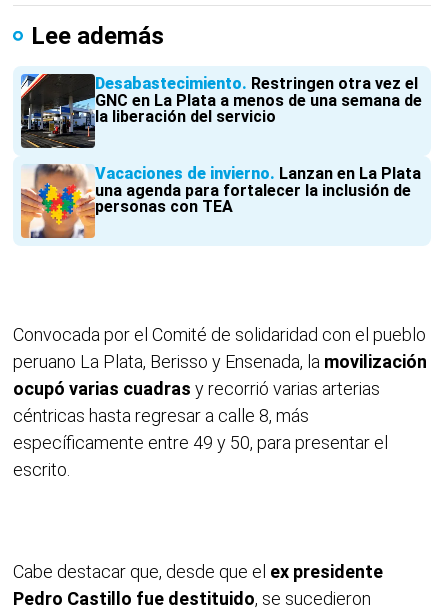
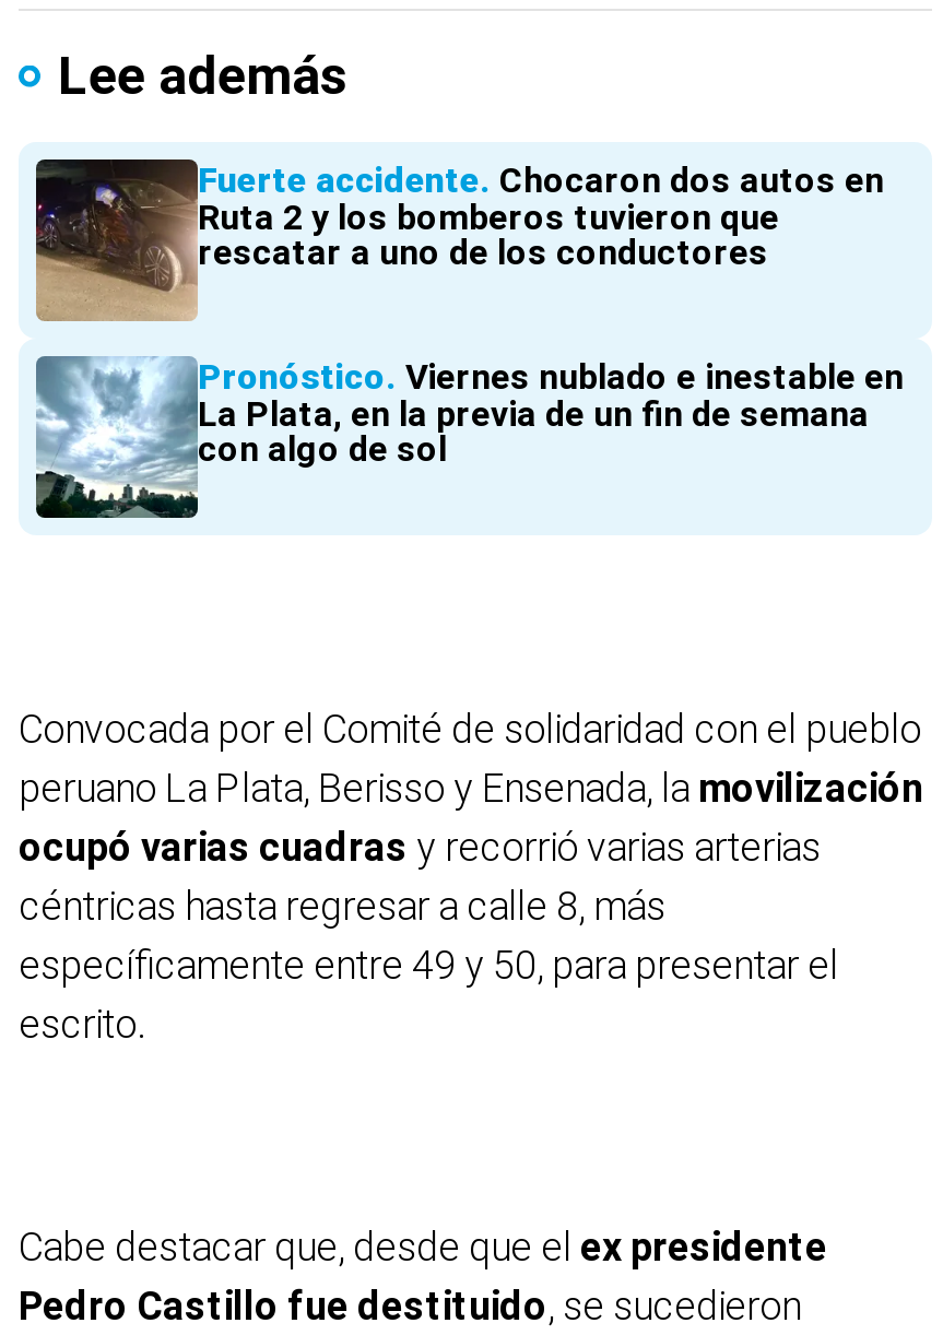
[20,73,422,149] [image] | Desabastecimiento Restringen otra vez el | GNC en La Plata a menos de una semana de | la liberación del servicio -> [34,157,884,323] [image] | Fuerte accidente Chocaron dos autos en | Ruta 2 y los bomberos tuvieron que | rescatar a uno de los conductores
[20,163,421,239] [image] | Vacaciones de invierno Lanzan en La Plata | una agenda para fortalecer la inclusión de | personas con TEA -> [34,354,904,520] [image] | Pronóstico Viernes nublado e inestable en | La Plata, en la previa de un fin de semana | con algo de sol

